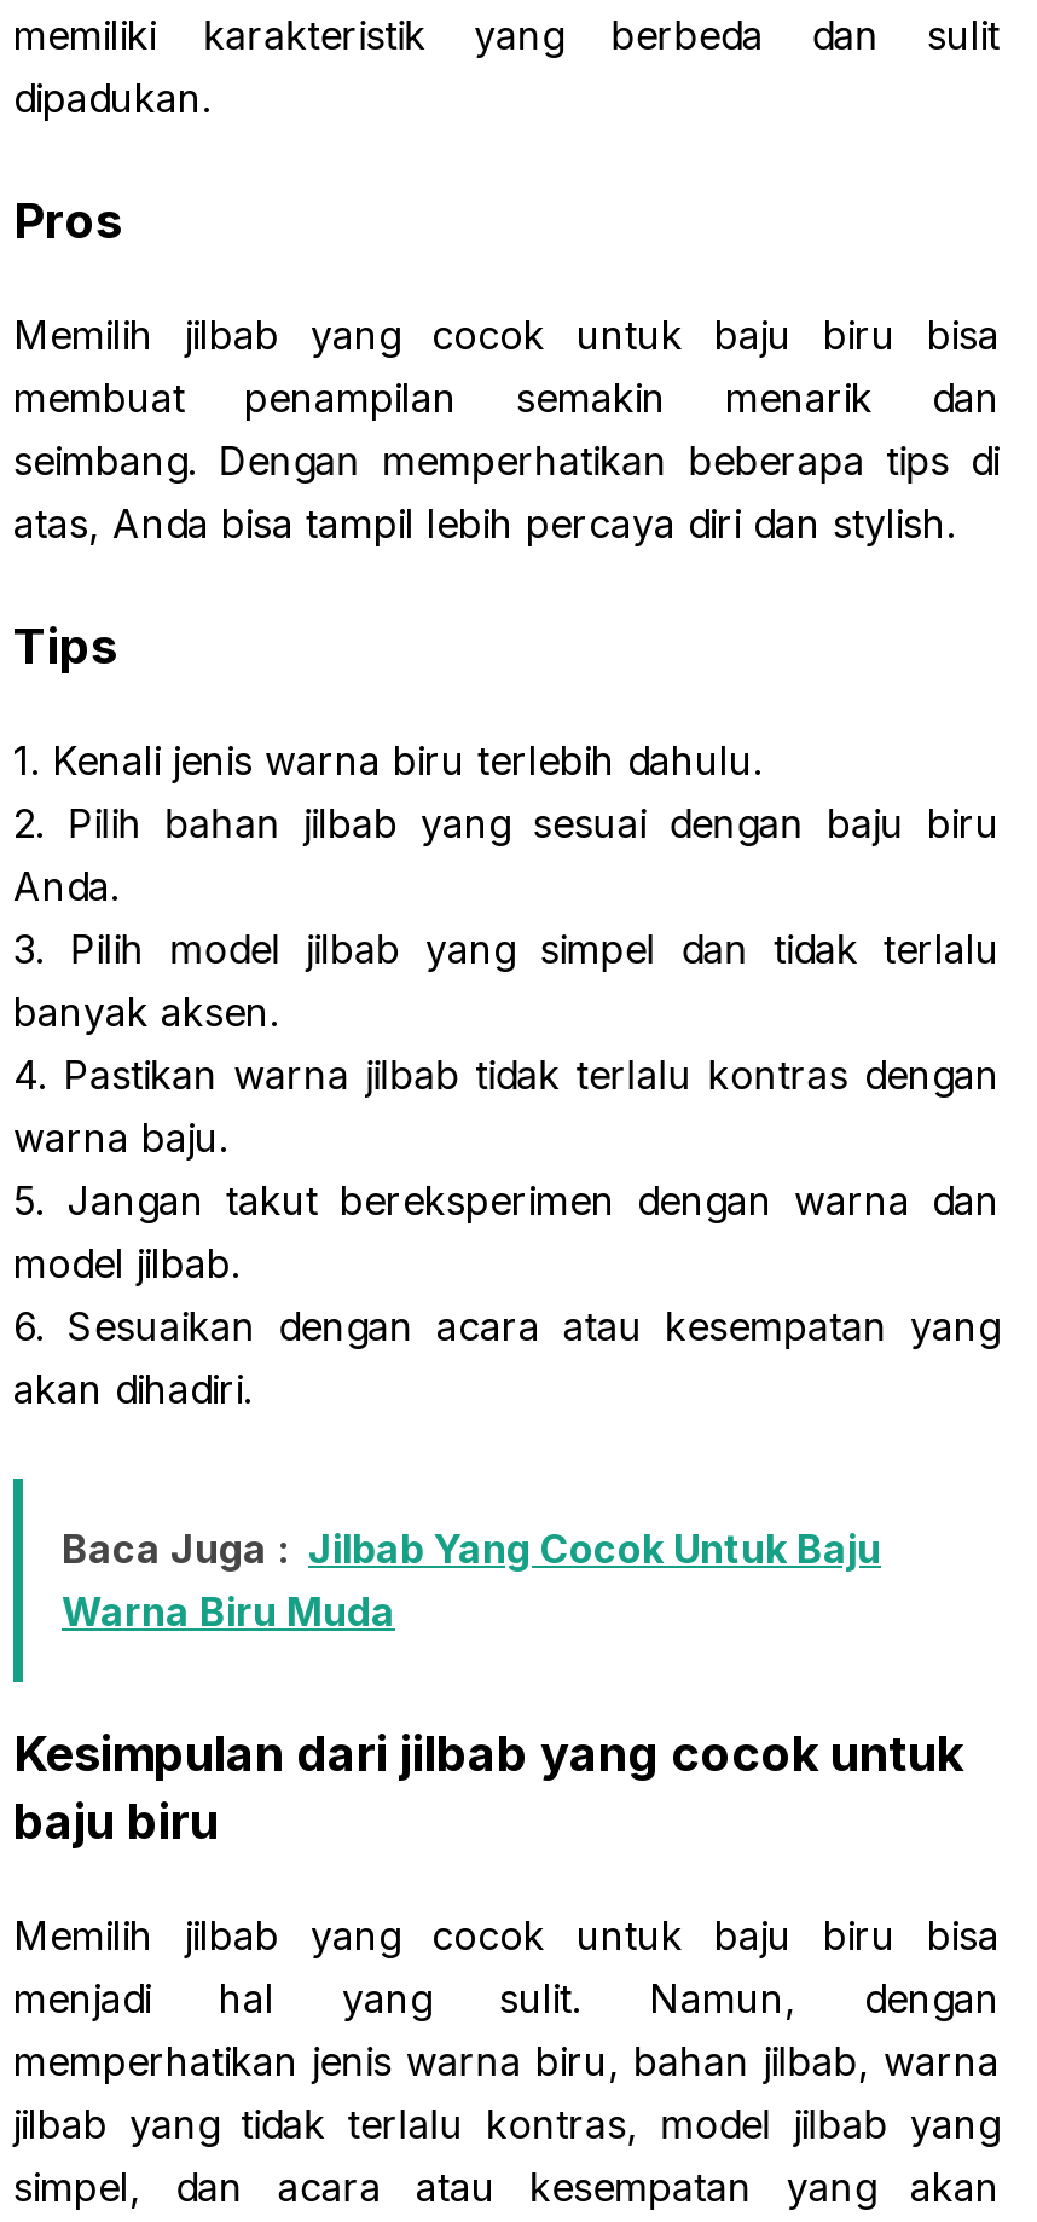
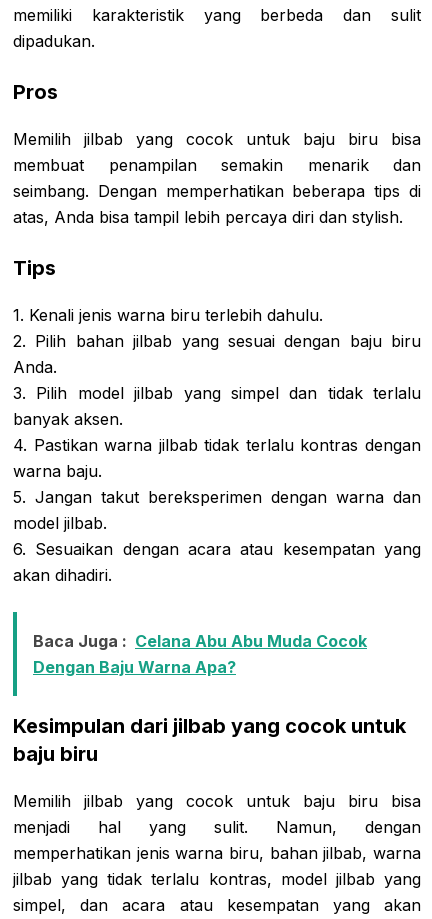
[62,1525,881,1636] Baca Juga : Jilbab Yang Cocok Untuk Baju | Warna Biru Muda -> [33,631,367,677] Baca Juga : Celana Abu Abu Muda Cocok | Dengan Baju Warna Apa?

